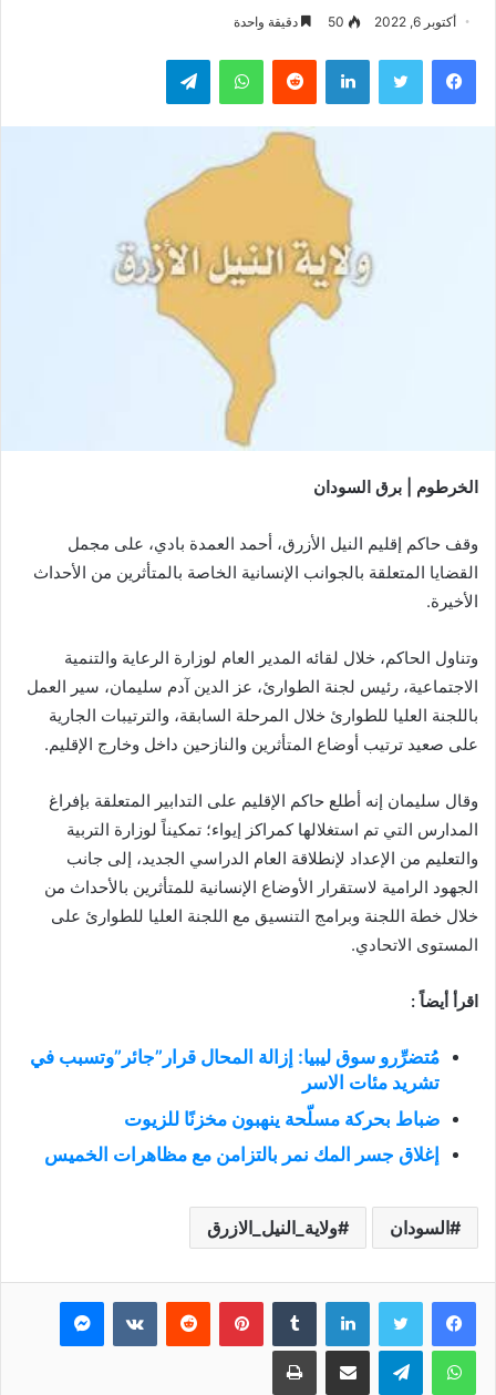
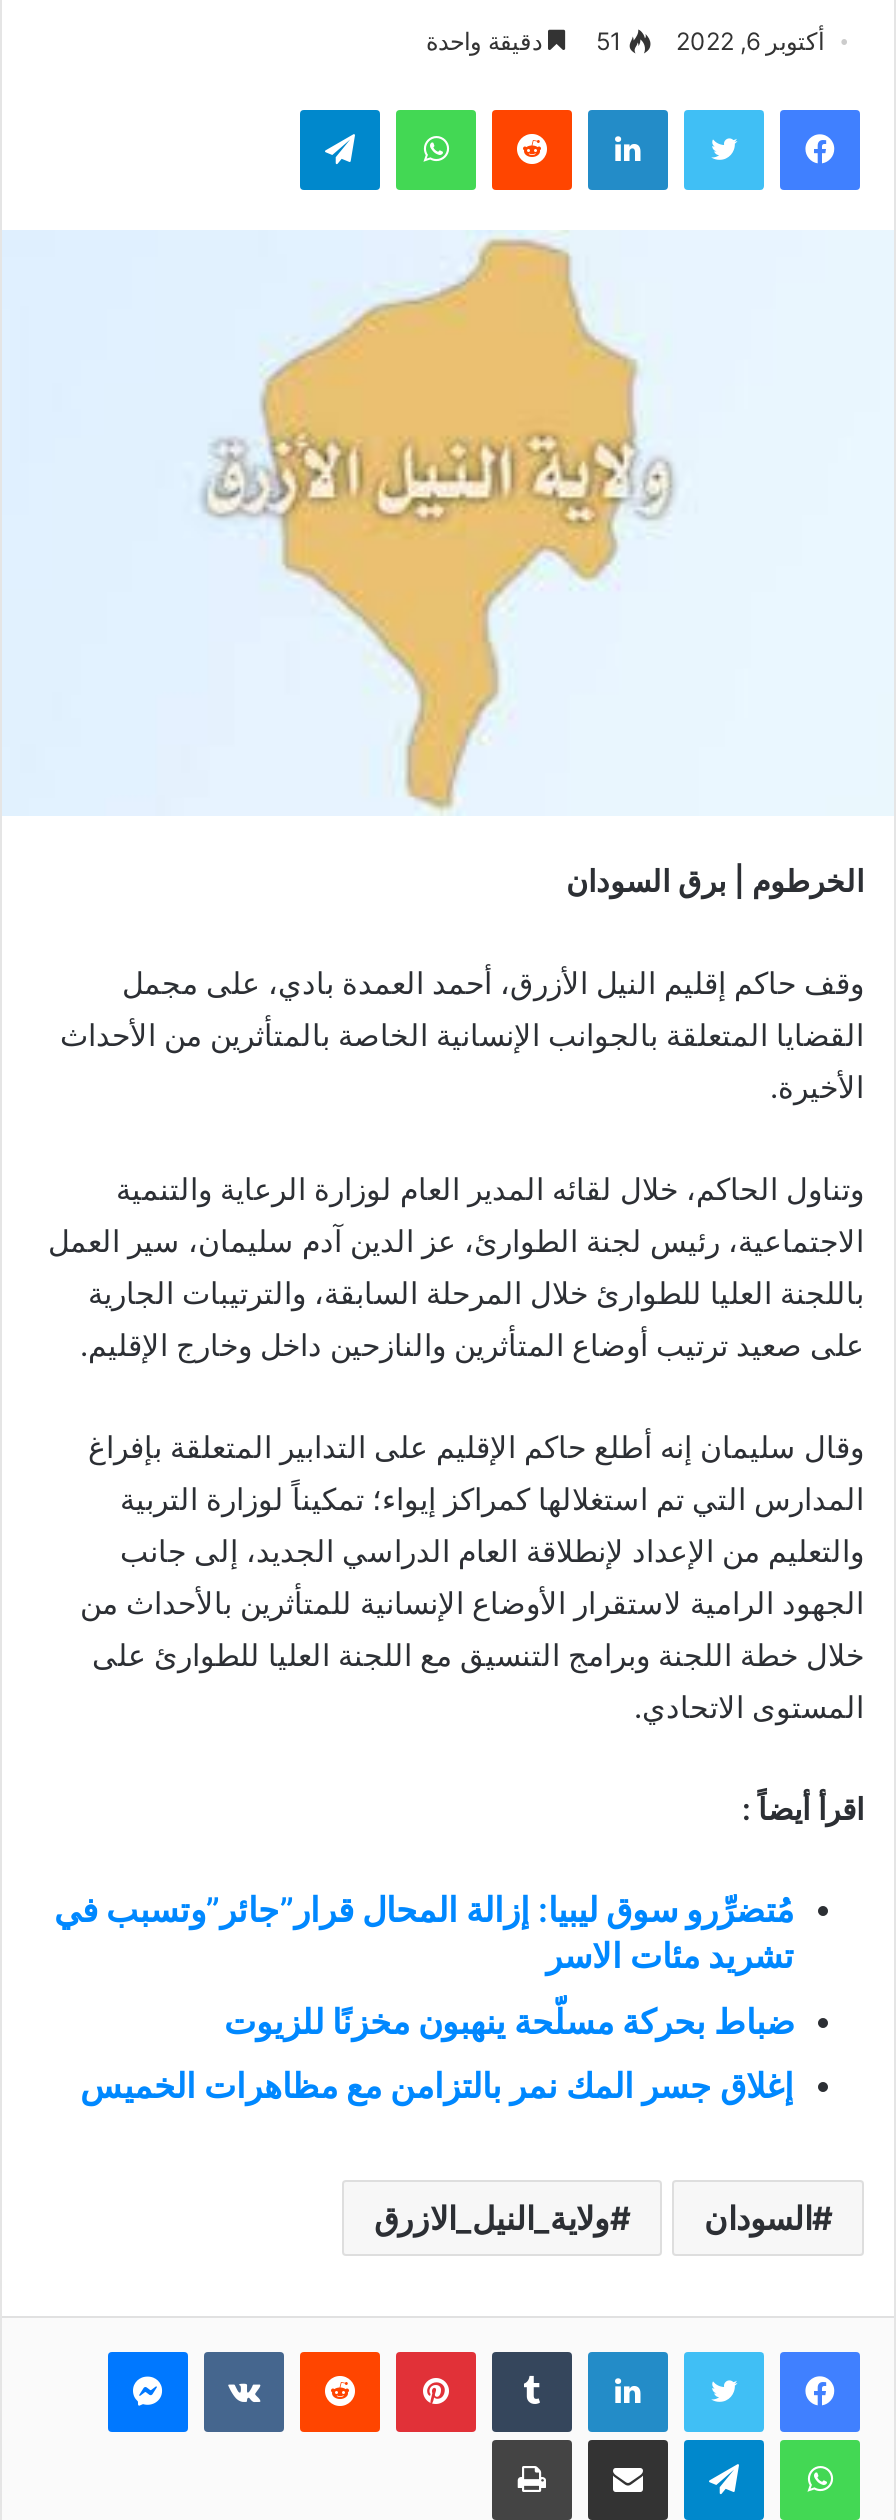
[234,13,344,30] 50 دقيقة واحدة -> [426,26,622,56] 51 دقيقة واحدة

